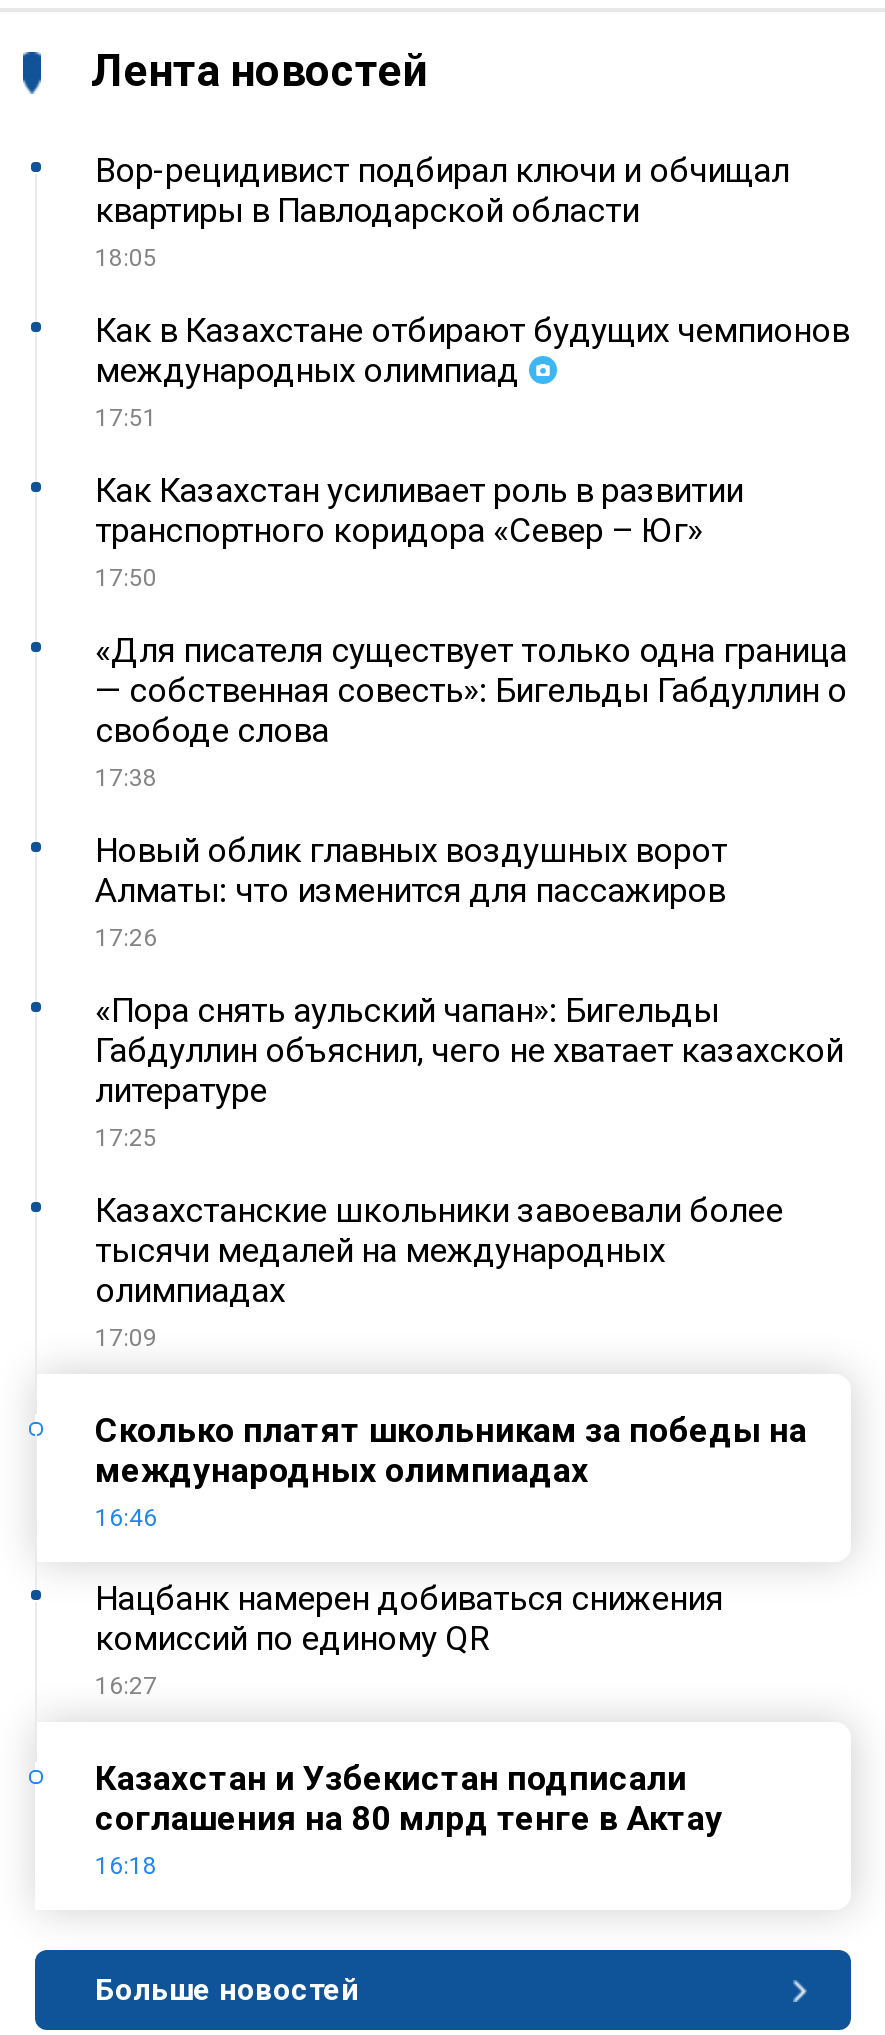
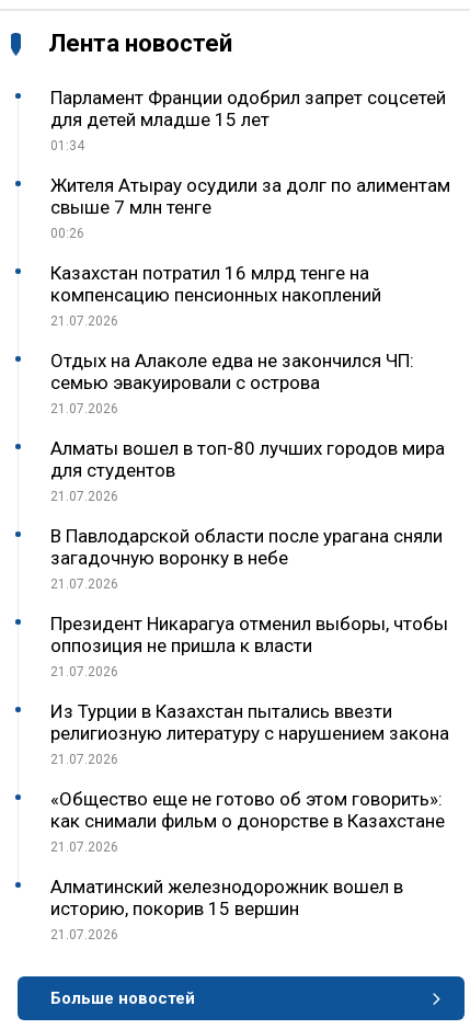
[95,150,789,272] Вор-рецидивист подбирал ключи и обчищал | квартиры в Павлодарской области | 18:05 -> [50,87,446,154] Парламент Франции одобрил запрет соцсетей | для детей младше 15 лет | 01:34
[95,310,849,432] Как в Казахстане отбирают будущих чемпионов | международных олимпиад | 17:51 -> [50,174,450,241] Жителя Атырау осудили за долг по алиментам | свыше 7 млн тенге | 00:26
[95,470,743,592] Как Казахстан усиливает роль в развитии | транспортного коридора «Север – Юг» | 17:50 -> [50,262,381,329] Казахстан потратил 16 млрд тенге на | компенсацию пенсионных накоплений | 21.07.2026
[95,630,847,792] «Для писателя существует только одна граница | — собственная совесть»: Бигельды Габдуллин о | свободе слова | 17:38 -> [50,350,414,417] Отдых на Алаколе едва не закончился ЧП: | семью эвакуировали с острова | 21.07.2026
[95,830,727,952] Новый облик главных воздушных ворот | Алматы: что изменится для пассажиров | 17:26 -> [50,437,445,504] Алматы вошел в топ-80 лучших городов мира | для студентов | 21.07.2026
[95,990,843,1152] «Пора снять аульский чапан»: Бигельды | Габдуллин объяснил, чего не хватает казахской | литературе | 17:25 -> [50,525,443,592] В Павлодарской области после урагана сняли | загадочную воронку в небе | 21.07.2026
[95,1190,783,1352] Казахстанские школьники завоевали более | тысячи медалей на международных | олимпиадах | 17:09 -> [50,613,448,680] Президент Никарагуа отменил выборы, чтобы | оппозиция не пришла к власти | 21.07.2026
[95,1410,807,1532] Сколько платят школьникам за победы на | международных олимпиадах | 16:46 -> [50,700,449,767] Из Турции в Казахстан пытались ввезти | религиозную литературу с нарушением закона | 21.07.2026
[95,1578,723,1700] Нацбанк намерен добиваться снижения | комиссий по единому QR | 16:27 -> [50,788,445,855] «Общество еще не готово об этом говорить»: | как снимали фильм о донорстве в Казахстане | 21.07.2026
[95,1758,723,1880] Казахстан и Узбекистан подписали | соглашения на 80 млрд тенге в Актау | 16:18 -> [50,876,403,943] Алматинский железнодорожник вошел в | историю, покорив 15 вершин | 21.07.2026

